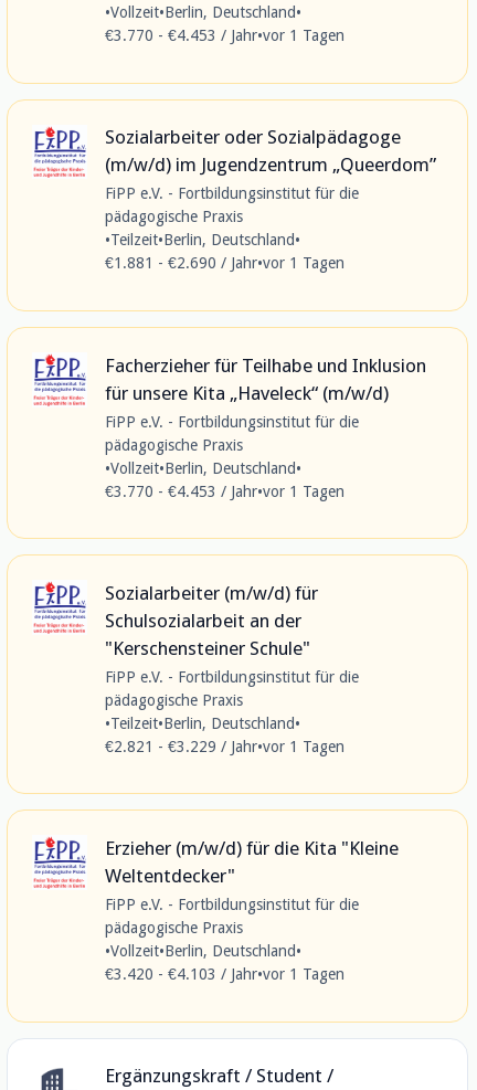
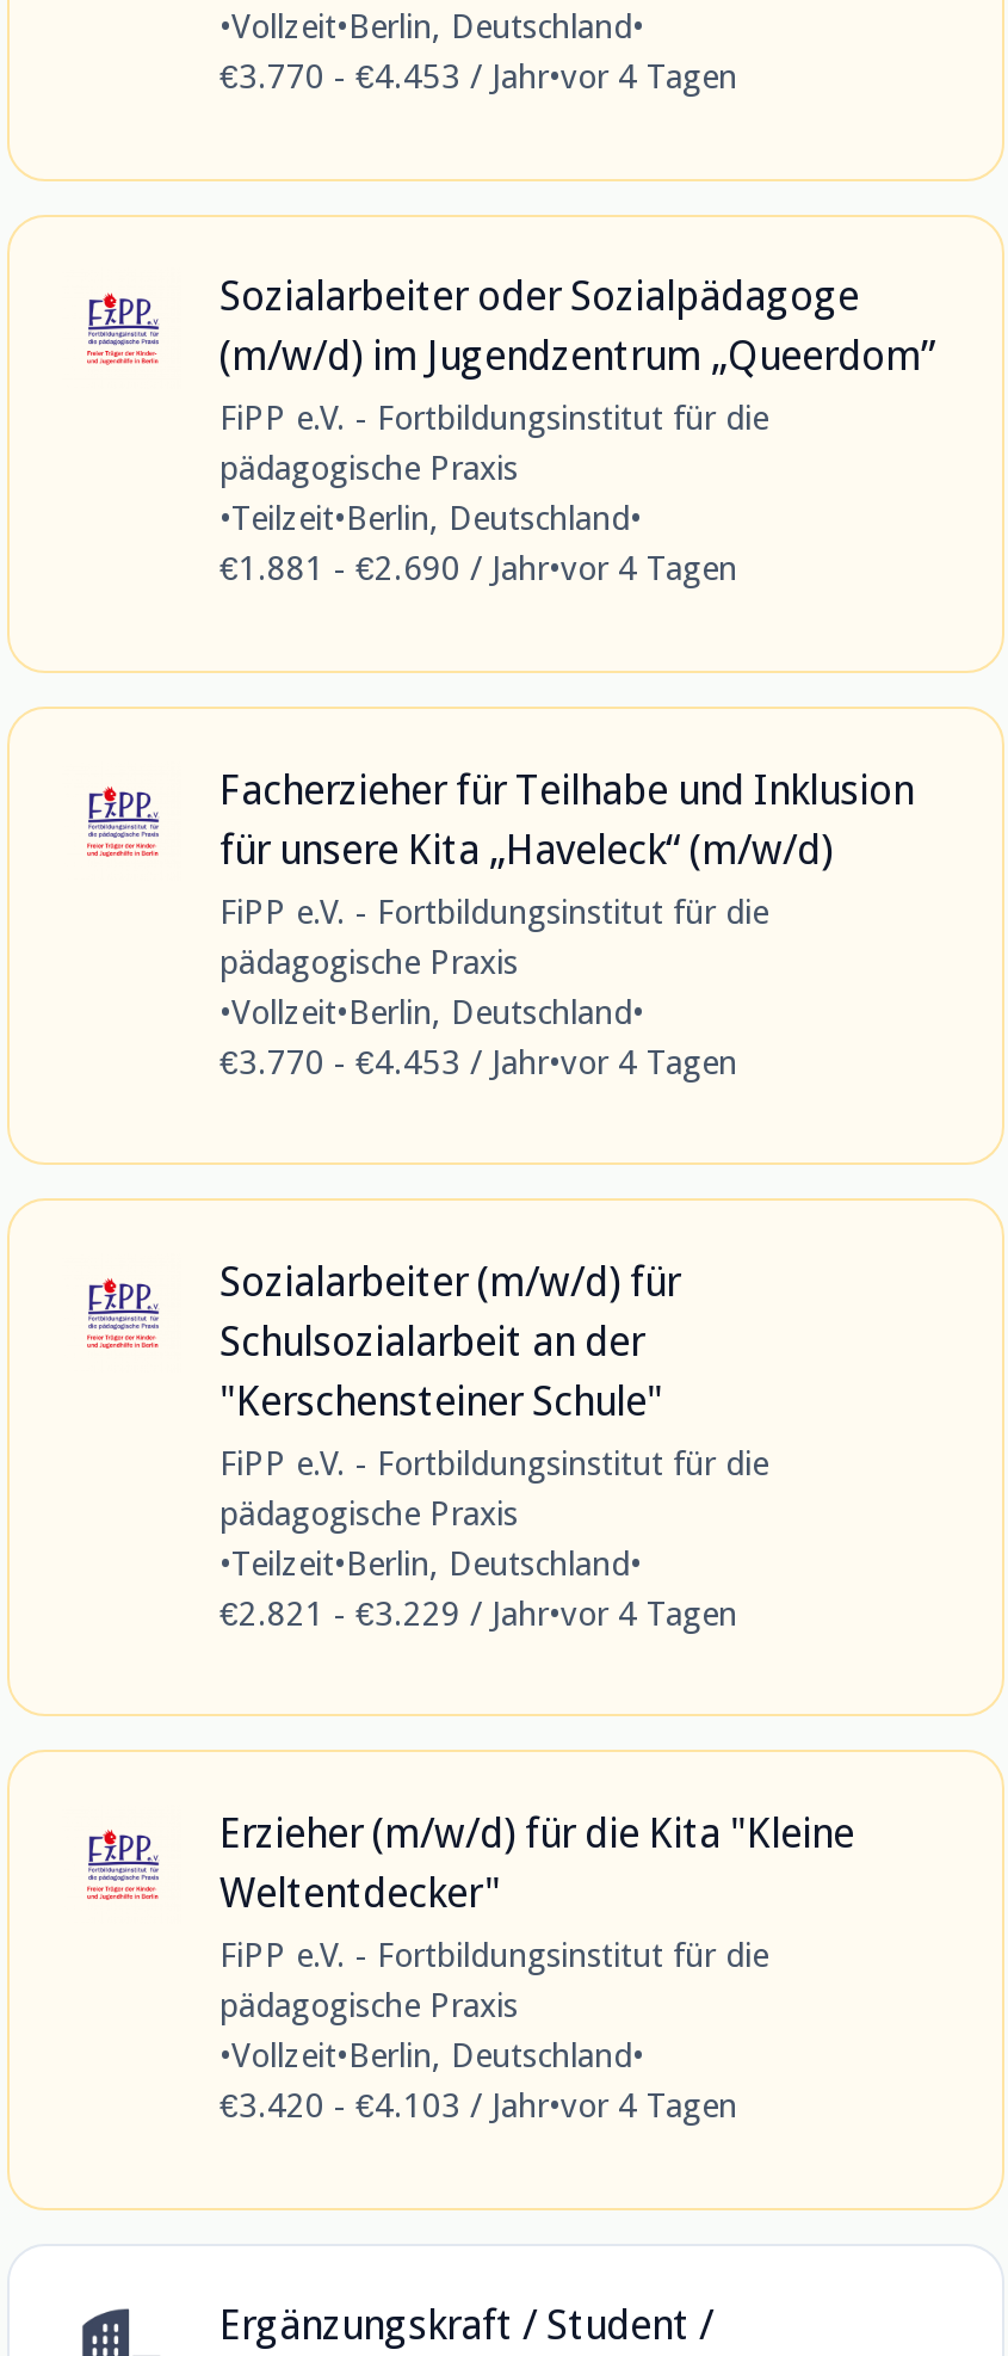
[105,27,344,44] €3.770 - €4.453 / Jahr•vor 1 Tagen -> [219,58,737,96] €3.770 - €4.453 / Jahr•vor 4 Tagen
[33,126,87,179] [image] -> [67,275,179,382] [image]
[105,254,344,272] €1.881 - €2.690 / Jahr•vor 1 Tagen -> [219,550,737,588] €1.881 - €2.690 / Jahr•vor 4 Tagen
[33,353,87,408] [image] -> [67,766,179,876] [image]
[105,482,344,500] €3.770 - €4.453 / Jahr•vor 1 Tagen -> [219,1042,737,1080] €3.770 - €4.453 / Jahr•vor 4 Tagen
[33,581,87,635] [image] -> [67,1258,179,1368] [image]
[105,737,344,755] €2.821 - €3.229 / Jahr•vor 1 Tagen -> [219,1594,737,1632] €2.821 - €3.229 / Jahr•vor 4 Tagen
[33,836,87,890] [image] -> [67,1809,179,1919] [image]
[105,965,344,983] €3.420 - €4.103 / Jahr•vor 1 Tagen -> [219,2086,737,2124] €3.420 - €4.103 / Jahr•vor 4 Tagen

